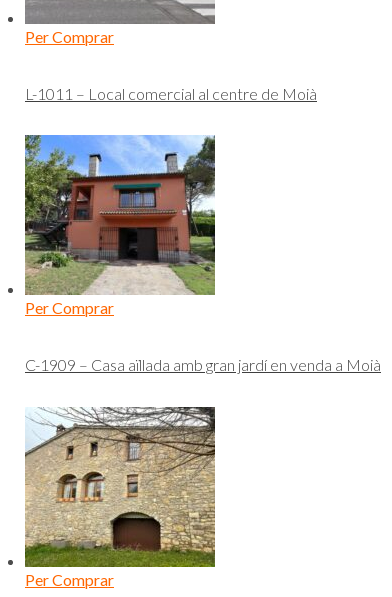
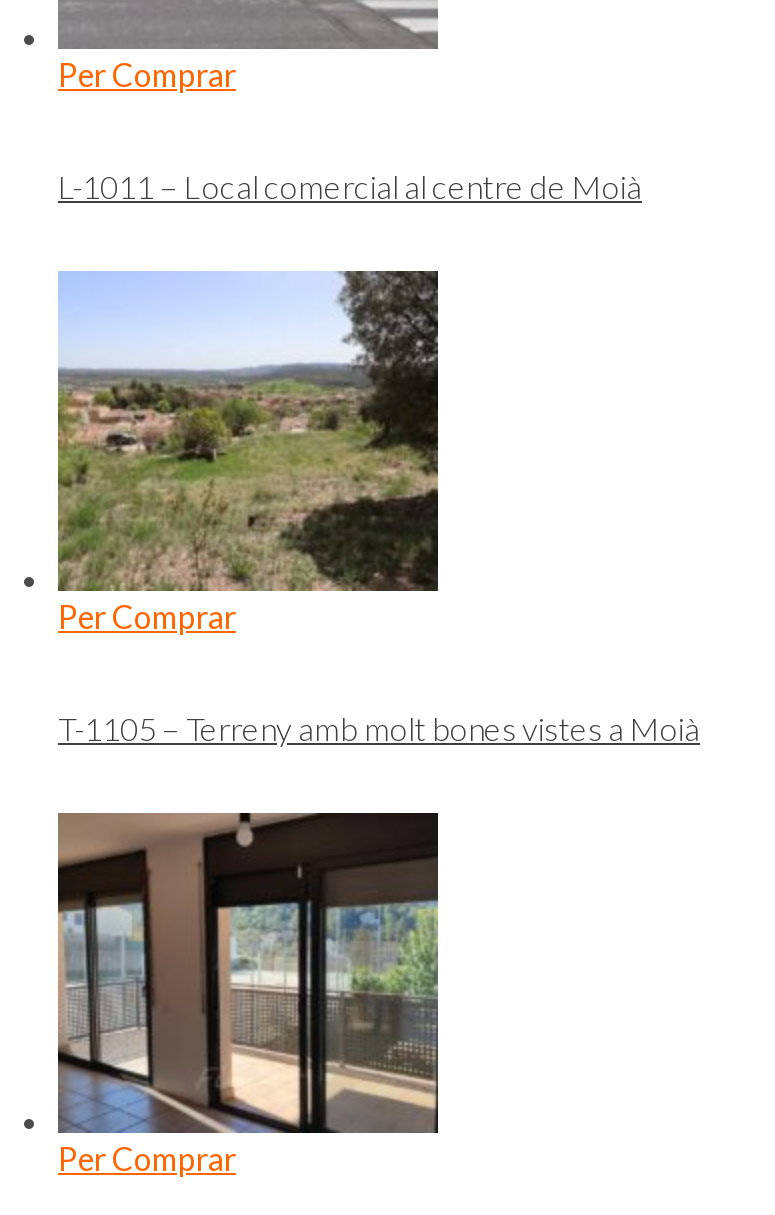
[24,134,216,295] [image] -> [56,268,440,592] [image]
[25,355,381,374] C-1909 – Casa aïllada amb gran jardí en venda a Moià -> [58,710,700,748] T-1105 – Terreny amb molt bones vistes a Moià
[25,406,216,568] [image] -> [56,810,440,1136] [image]

